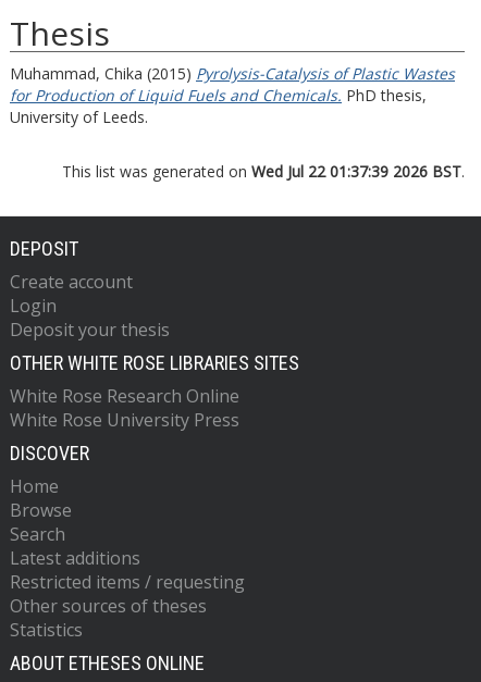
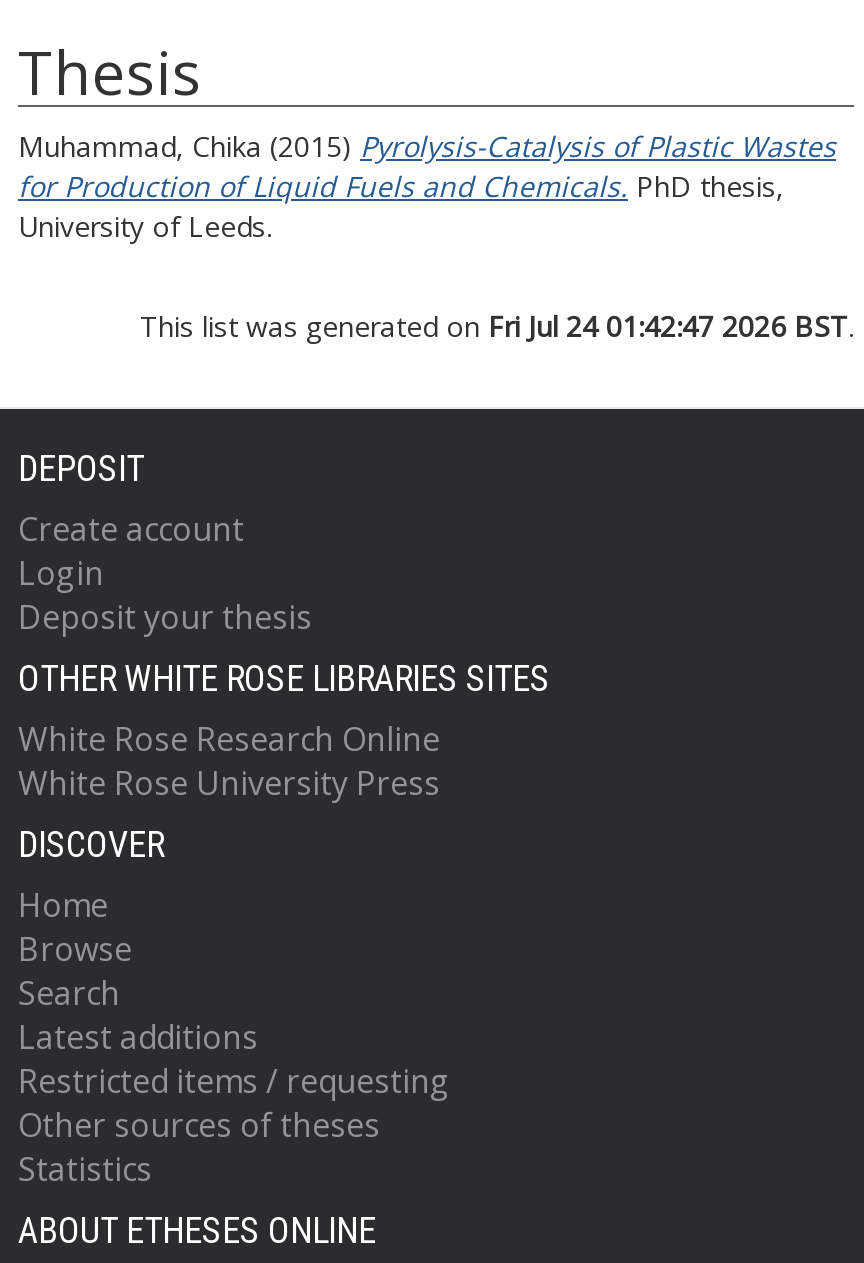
[62,161,465,182] This list was generated on Wed Jul 22 01:37:39 2026 BST. -> [140,307,854,345] This list was generated on Fri Jul 24 01:42:47 2026 BST.

